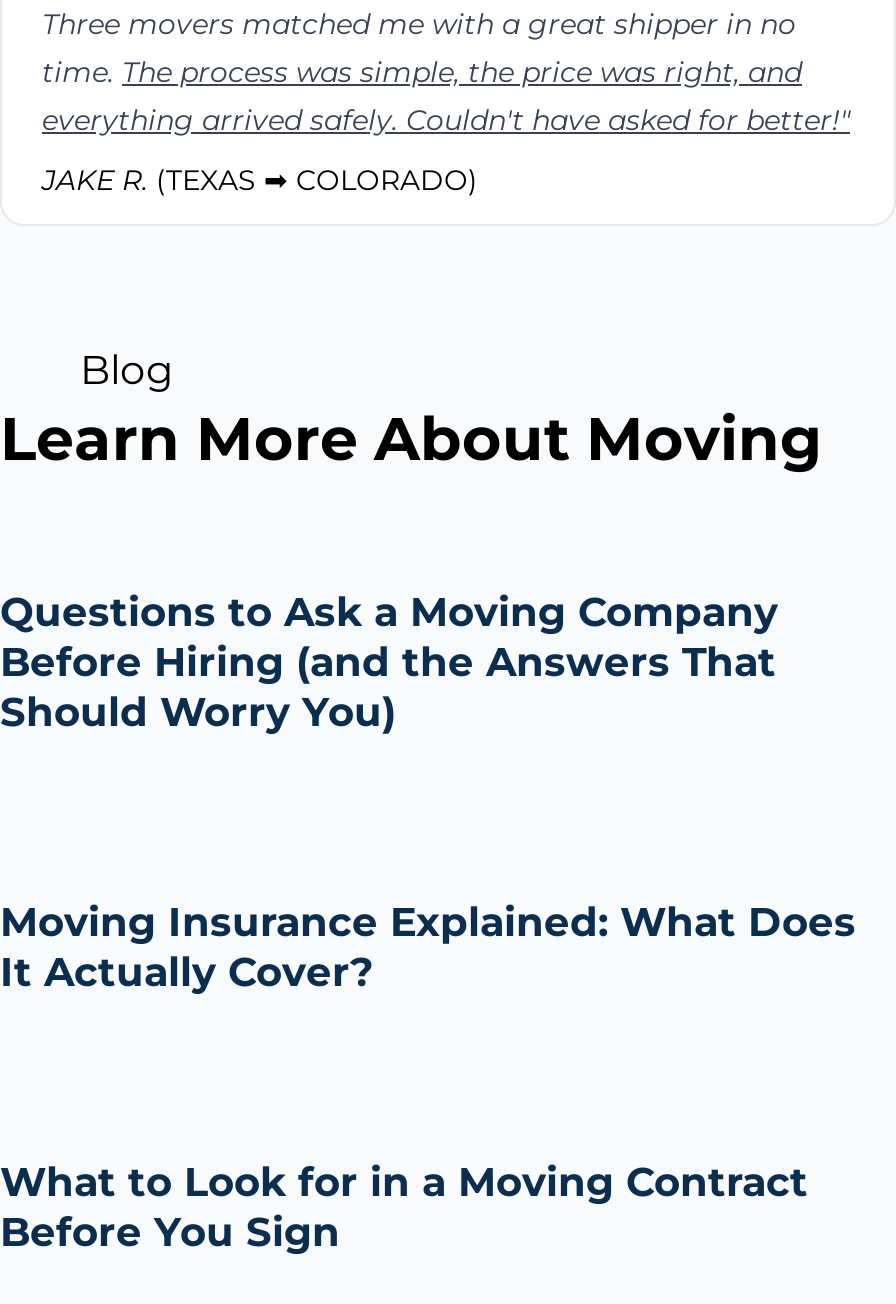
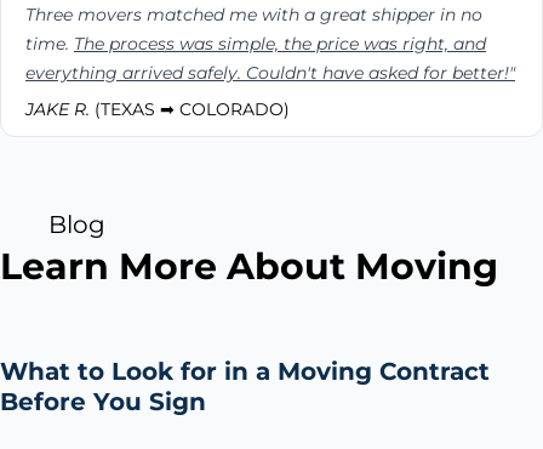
[0,589,778,737] Questions to Ask a Moving Company | Before Hiring (and the Answers That | Should Worry You) -> none
[0,899,856,997] Moving Insurance Explained: What Does | It Actually Cover? -> none

